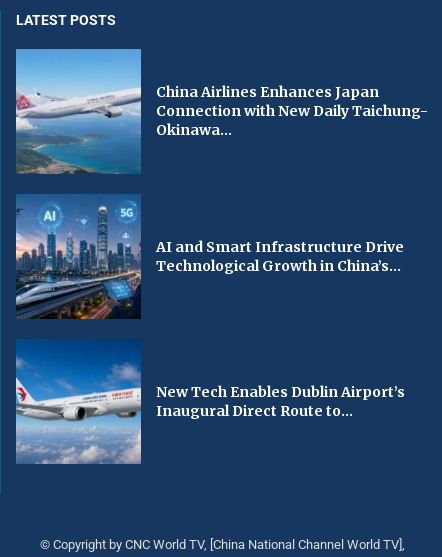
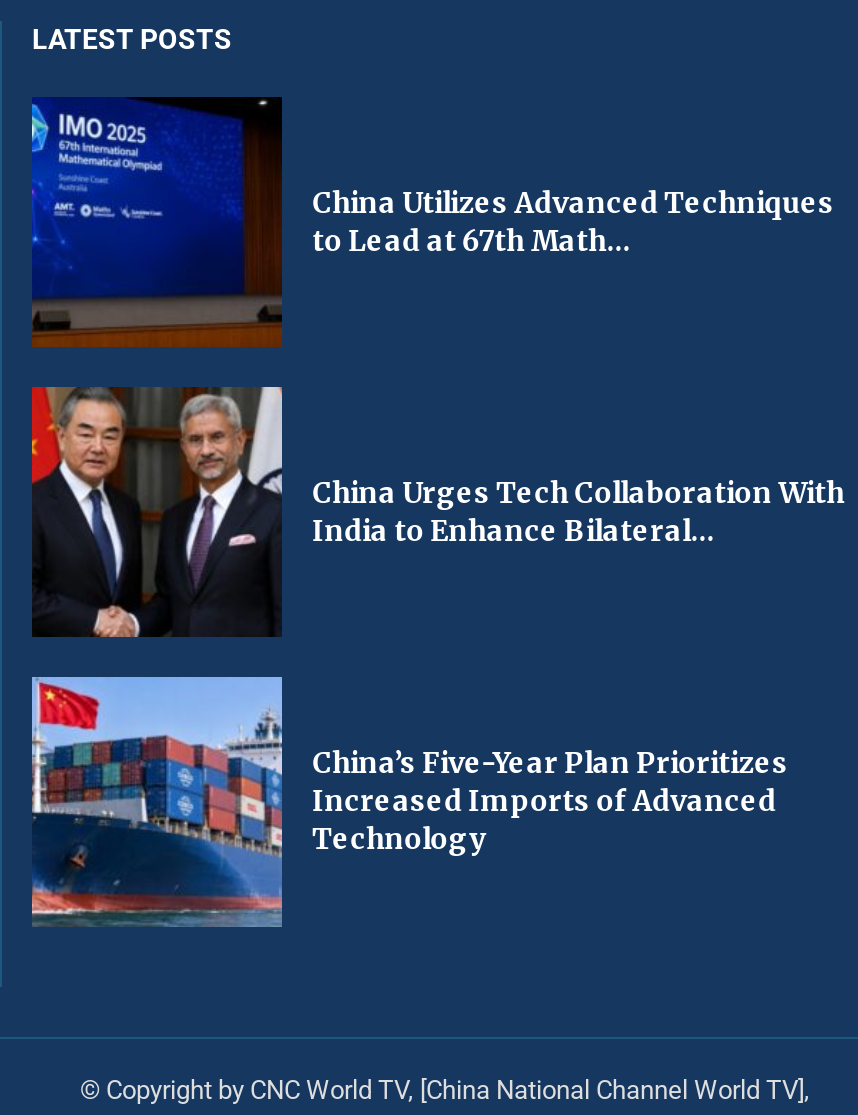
[15,48,428,175] [image] | China Airlines Enhances Japan | Connection with New Daily Taichung- | Okinawa... -> [30,95,834,349] [image] | China Utilizes Advanced Techniques | to Lead at 67th Math...
[15,194,404,320] [image] | AI and Smart Infrastructure Drive | Technological Growth in China’s... -> [30,385,844,639] [image] | China Urges Tech Collaboration With | India to Enhance Bilateral...
[15,339,405,464] [image] | New Tech Enables Dublin Airport’s | Inaugural Direct Route to... -> [30,675,788,927] [image] | China’s Five-Year Plan Prioritizes | Increased Imports of Advanced | Technology

